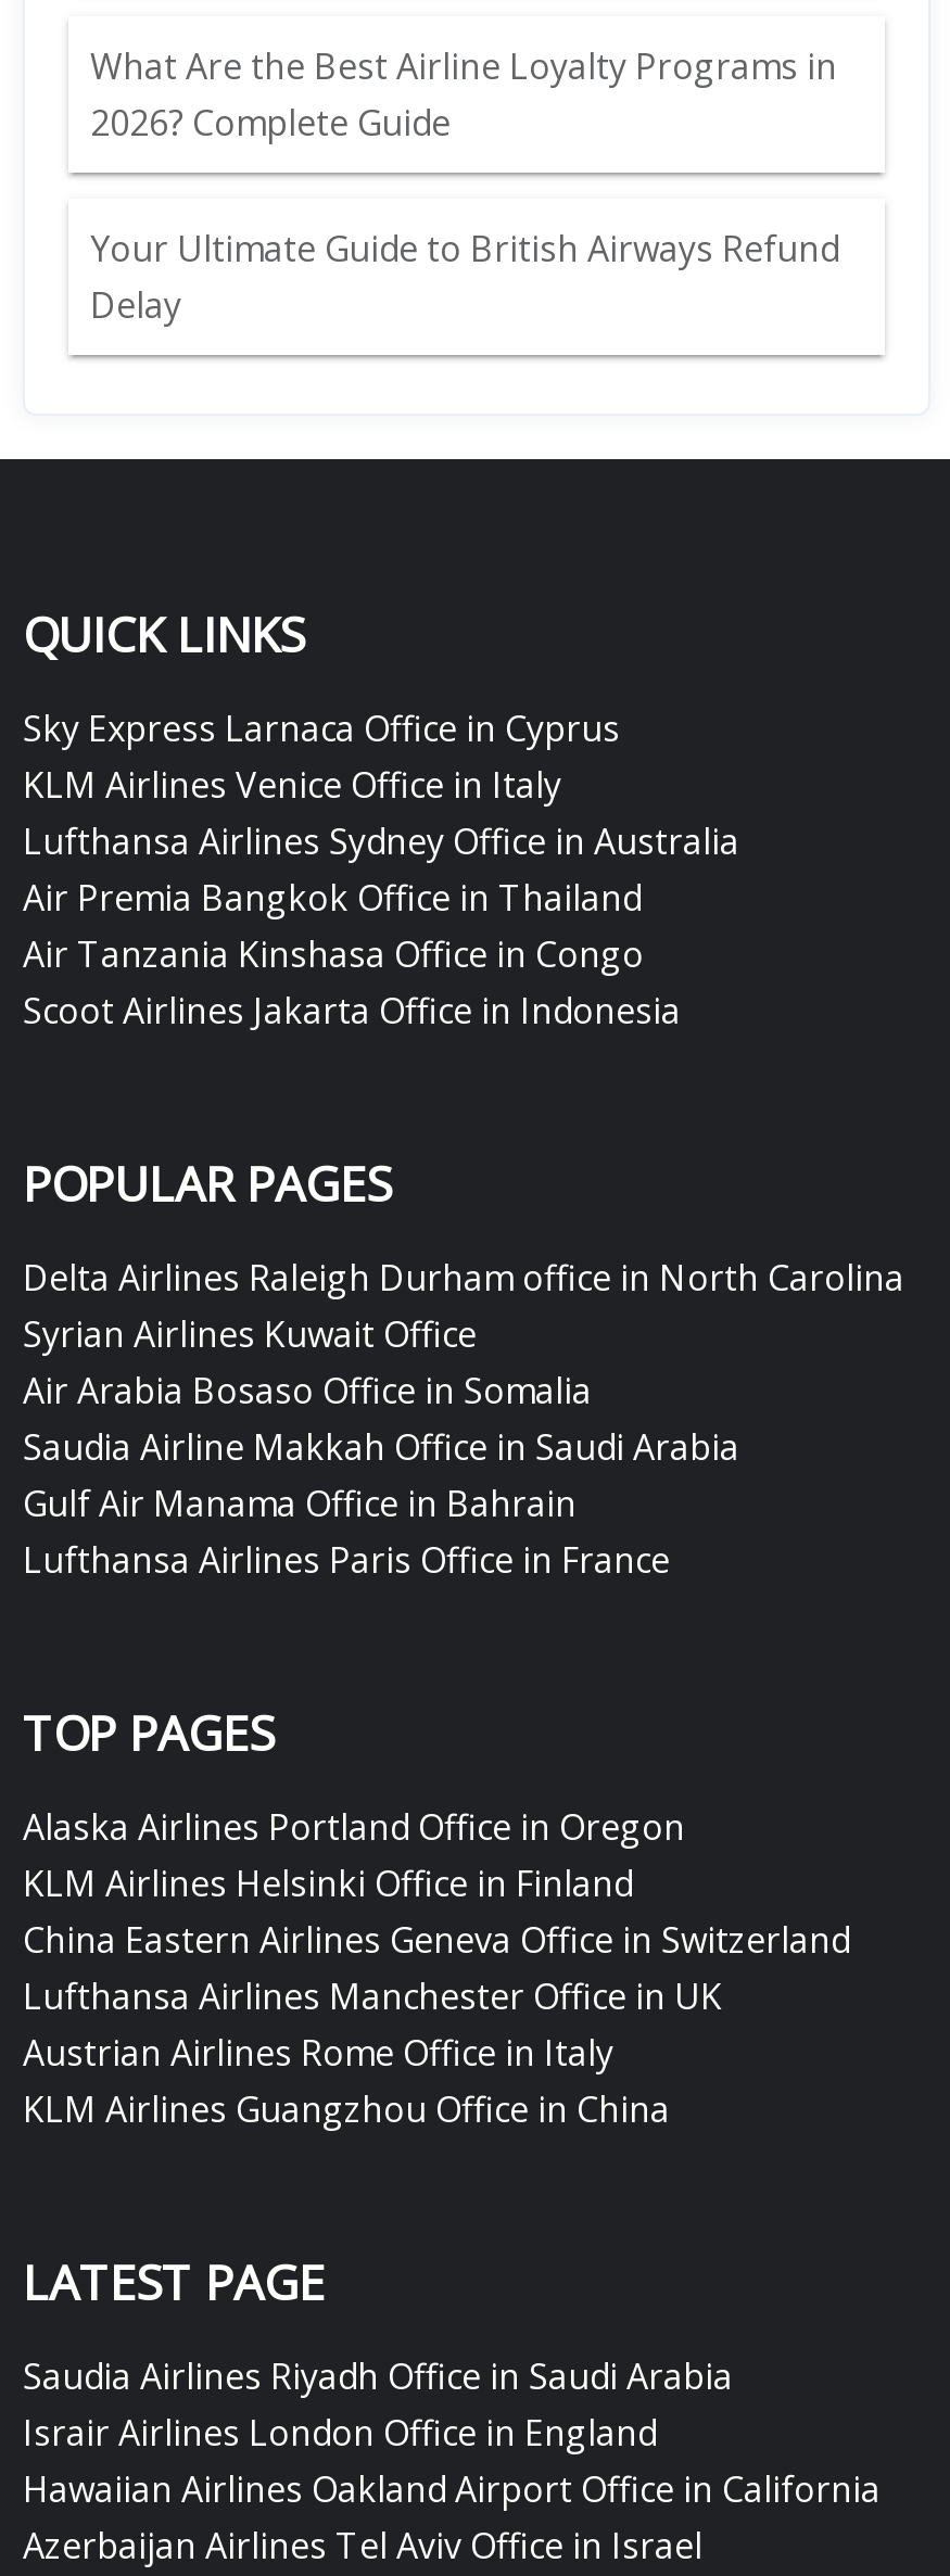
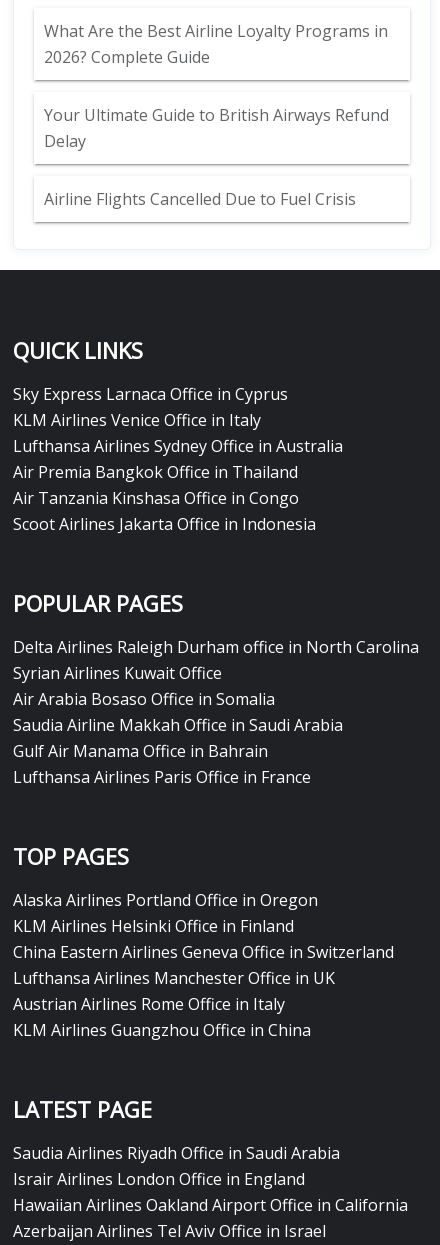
none -> [44,188,356,210] Airline Flights Cancelled Due to Fuel Crisis

